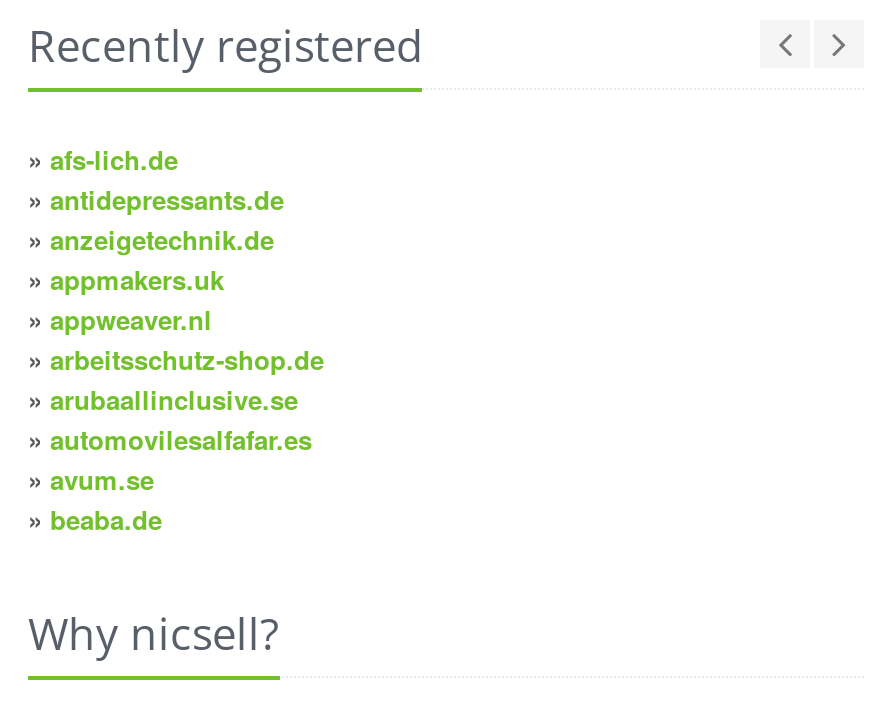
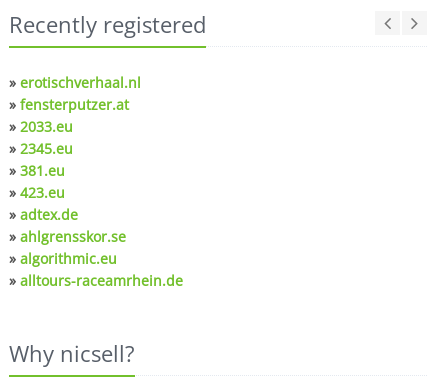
[28,140,324,538] » afs-lich.de | » antidepressants.de | » anzeigetechnik.de | » appmakers.uk | » appweaver.nl | » arbeitsschutz-shop.de | » arubaallinclusive.se | » automovilesalfafar.es | » avum.se | » beaba.de -> [9,73,183,290] » erotischverhaal.nl | » fensterputzer.at | » 2033.eu | » 2345.eu | » 381.eu | » 423.eu | » adtex.de | » ahlgrensskor.se | » algorithmic.eu | » alltours-raceamrhein.de

